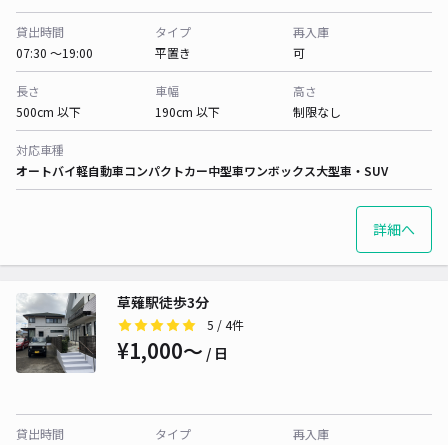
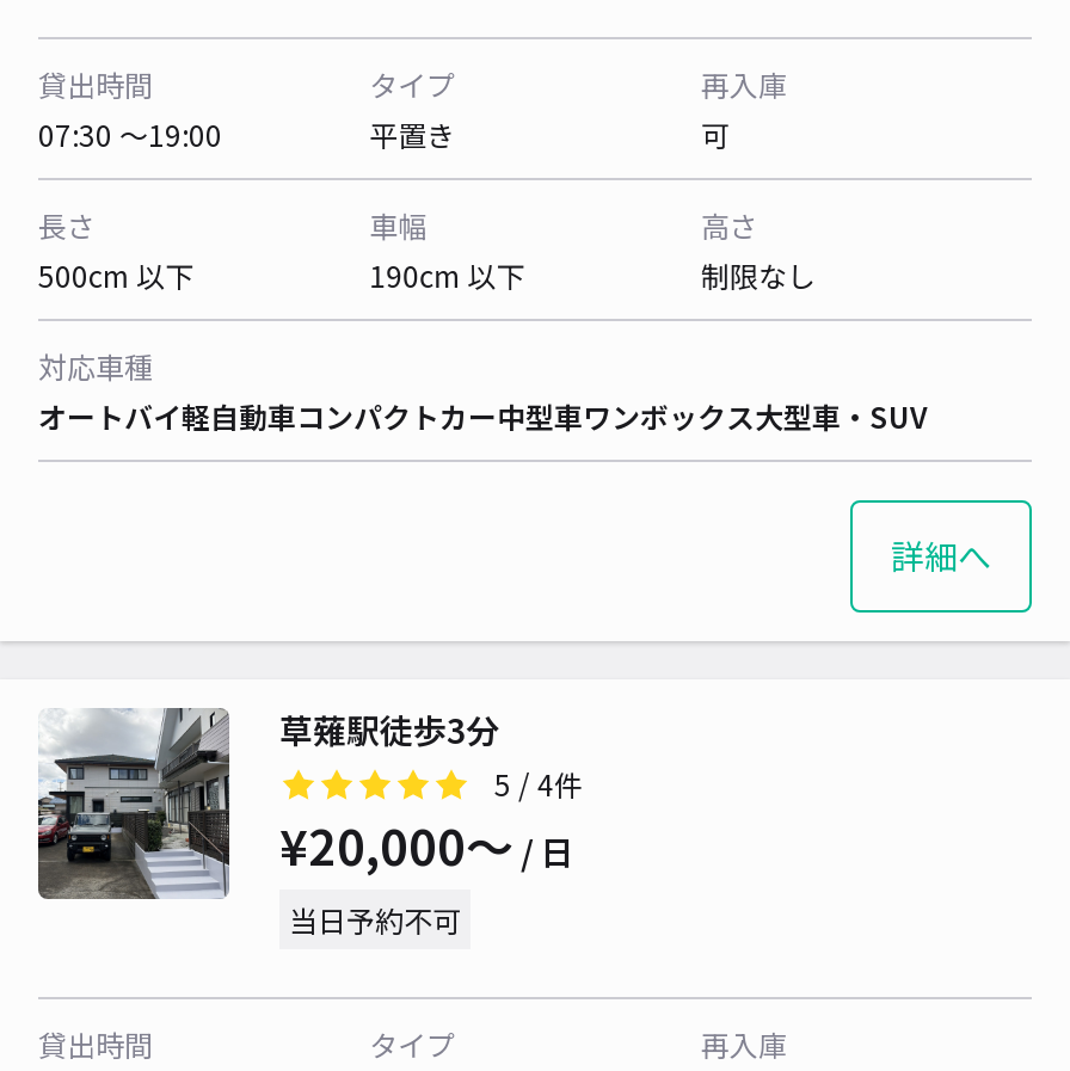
[117,336,228,365] ¥1,000〜/ 日 -> [279,811,573,940] ¥20,000〜/ 日 | 当日予約不可

